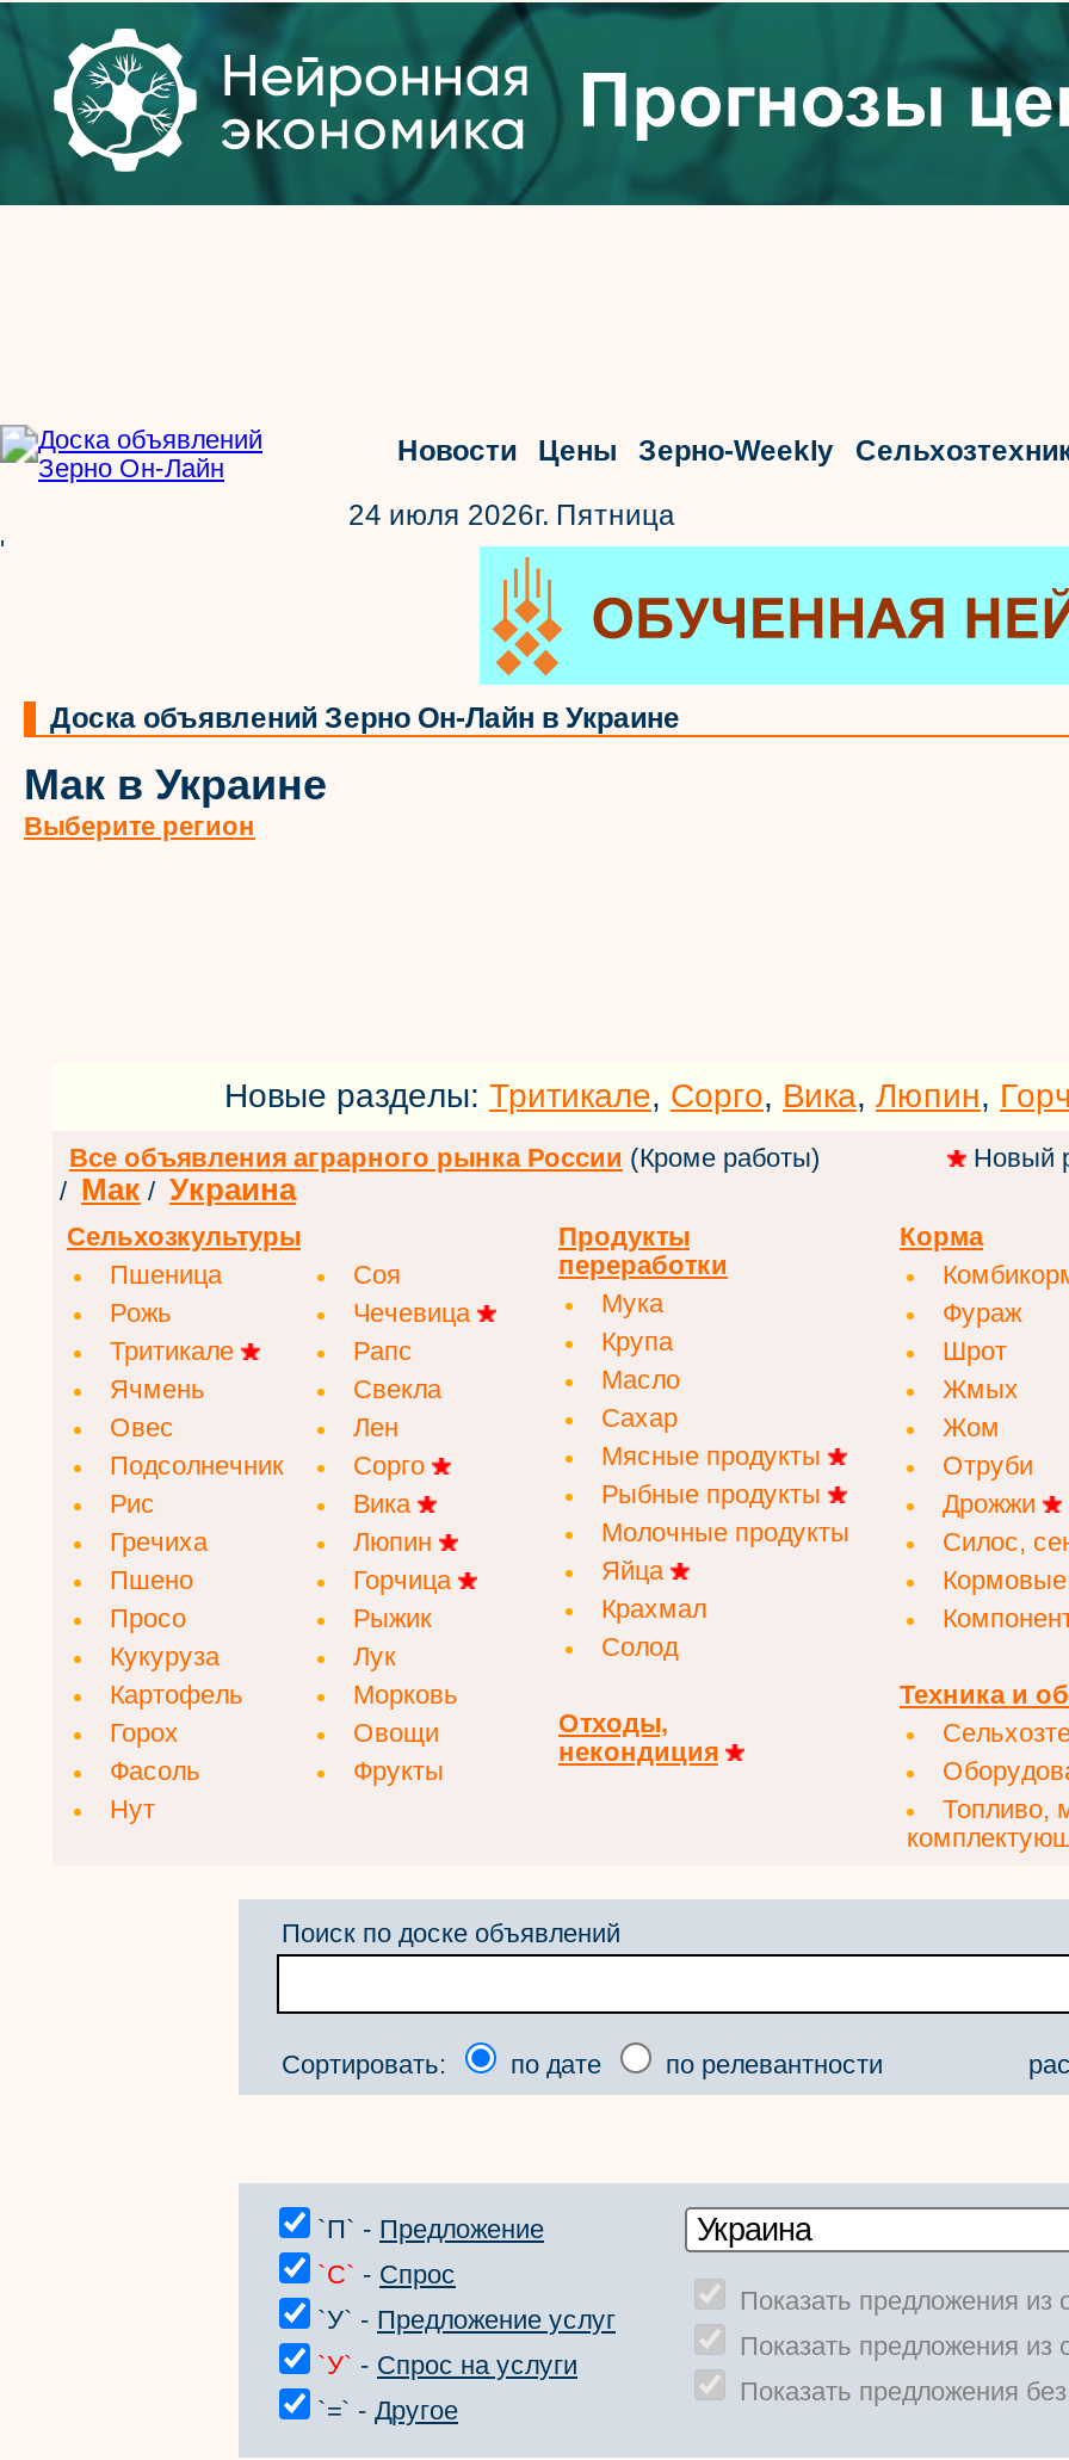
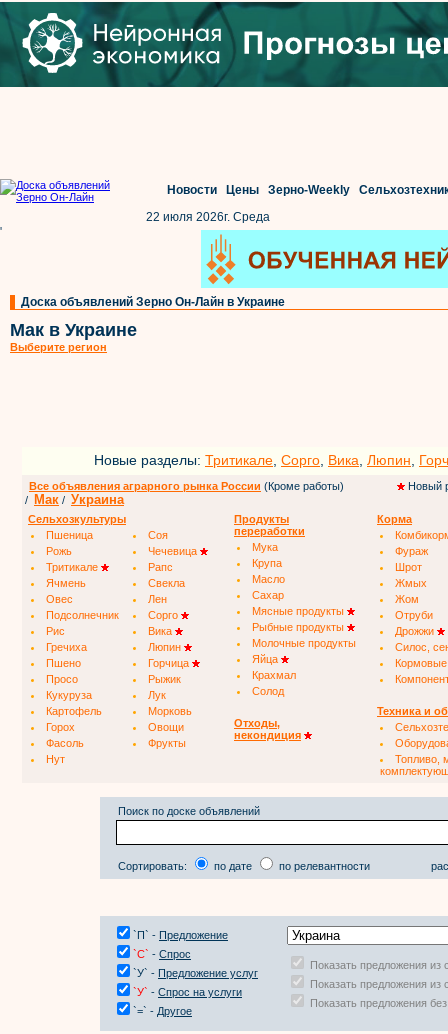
[348,499,675,532] 24 июля 2026г. Пятница -> [146,210,270,224] 22 июля 2026г. Среда

